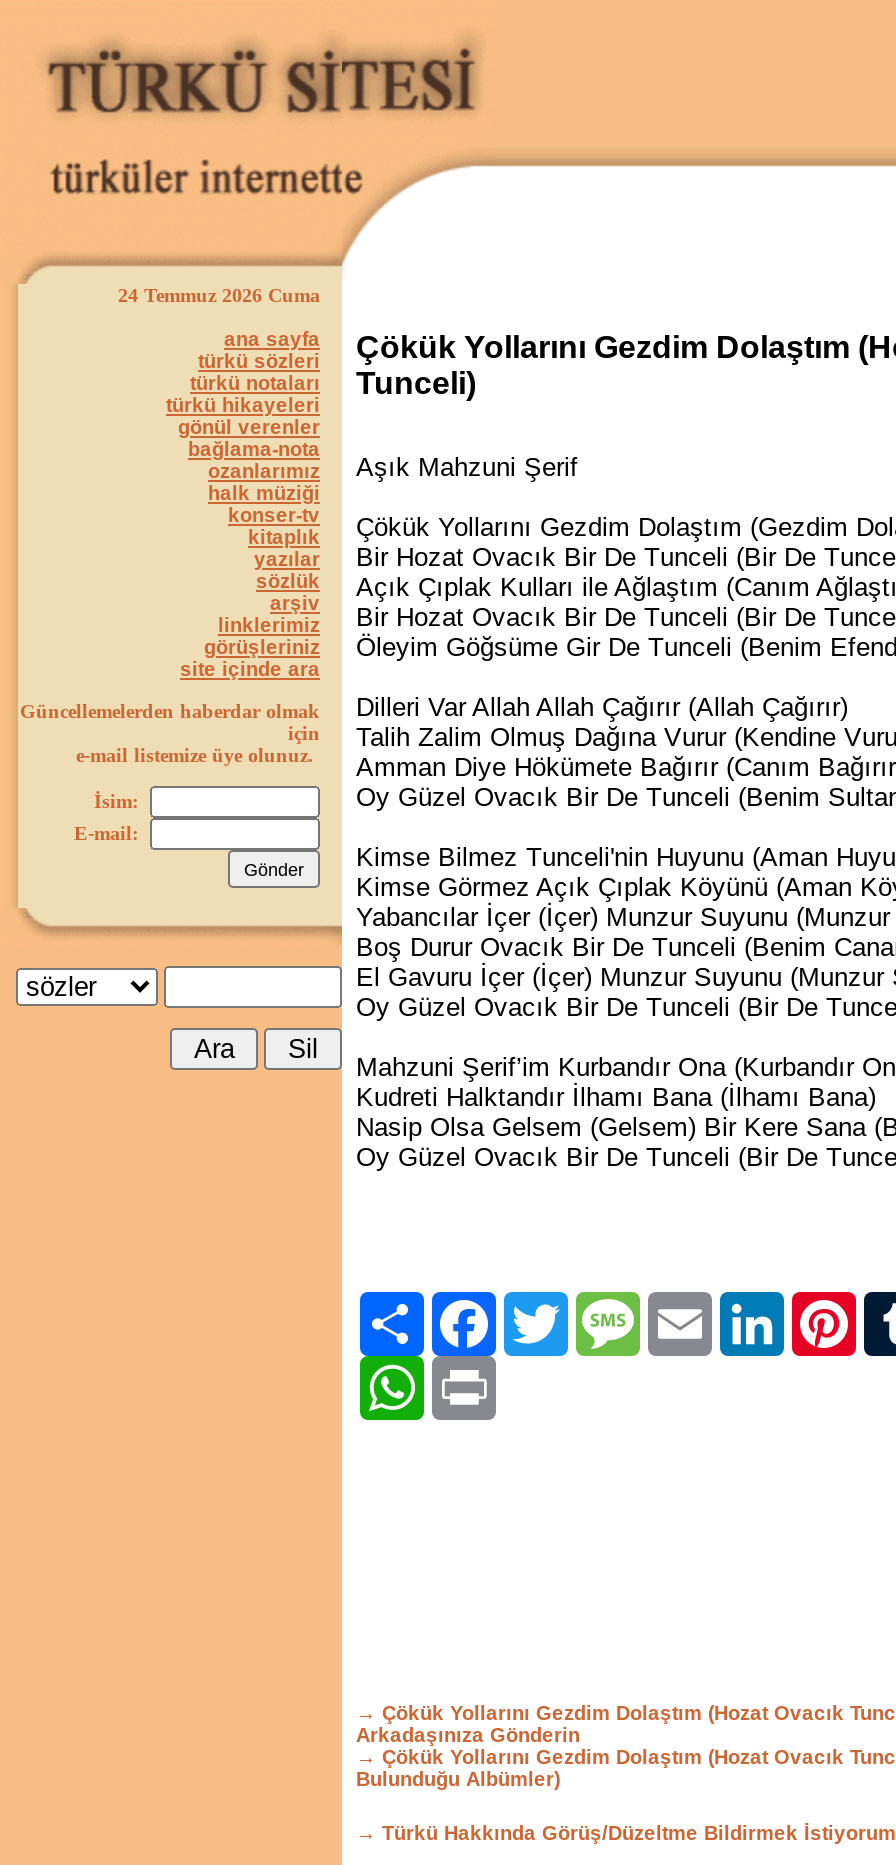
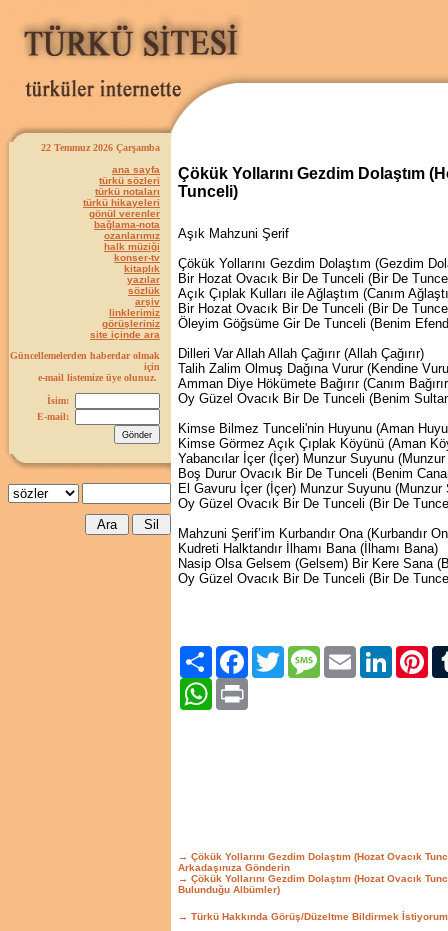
[118,284,320,306] 24 Temmuz 2026 Cuma -> [41,142,160,153] 22 Temmuz 2026 Çarşamba

